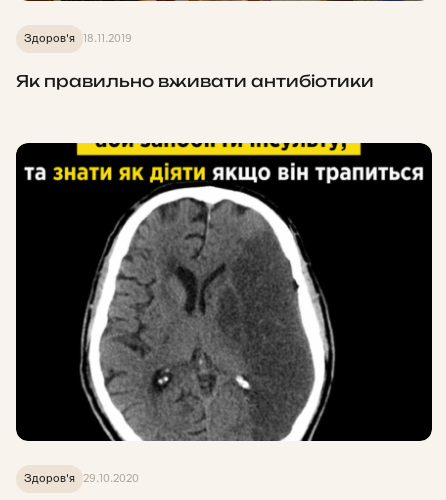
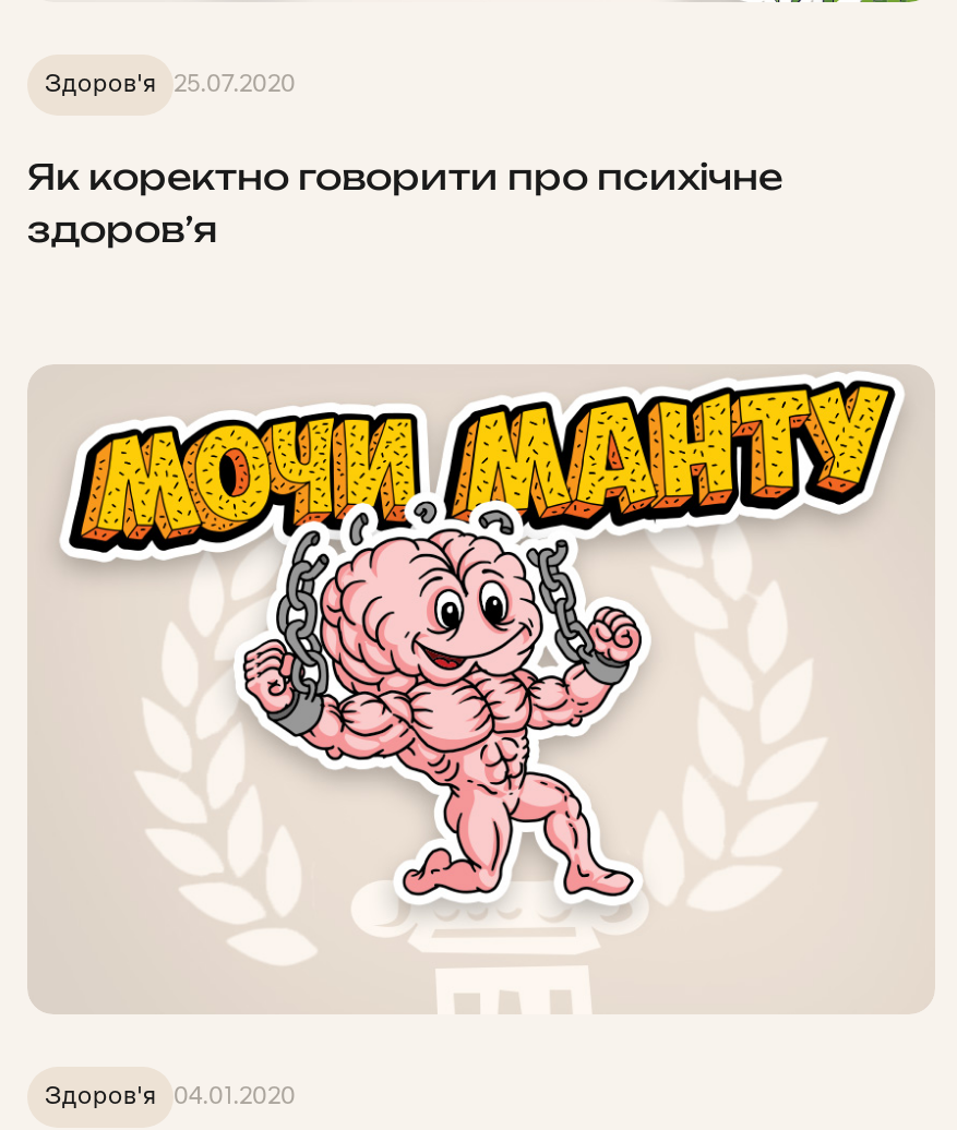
[24,33,132,44] Здоров'я 18.11.2019 -> [45,72,296,96] Здоров'я 25.07.2020
[16,71,374,91] Як правильно вживати антибіотики -> [27,154,782,250] Як коректно говорити про психічне | здоров’я
[15,142,433,484] [image] | Здоров'я 29.10.2020 -> [27,364,935,1109] [image] | Здоров'я 04.01.2020

